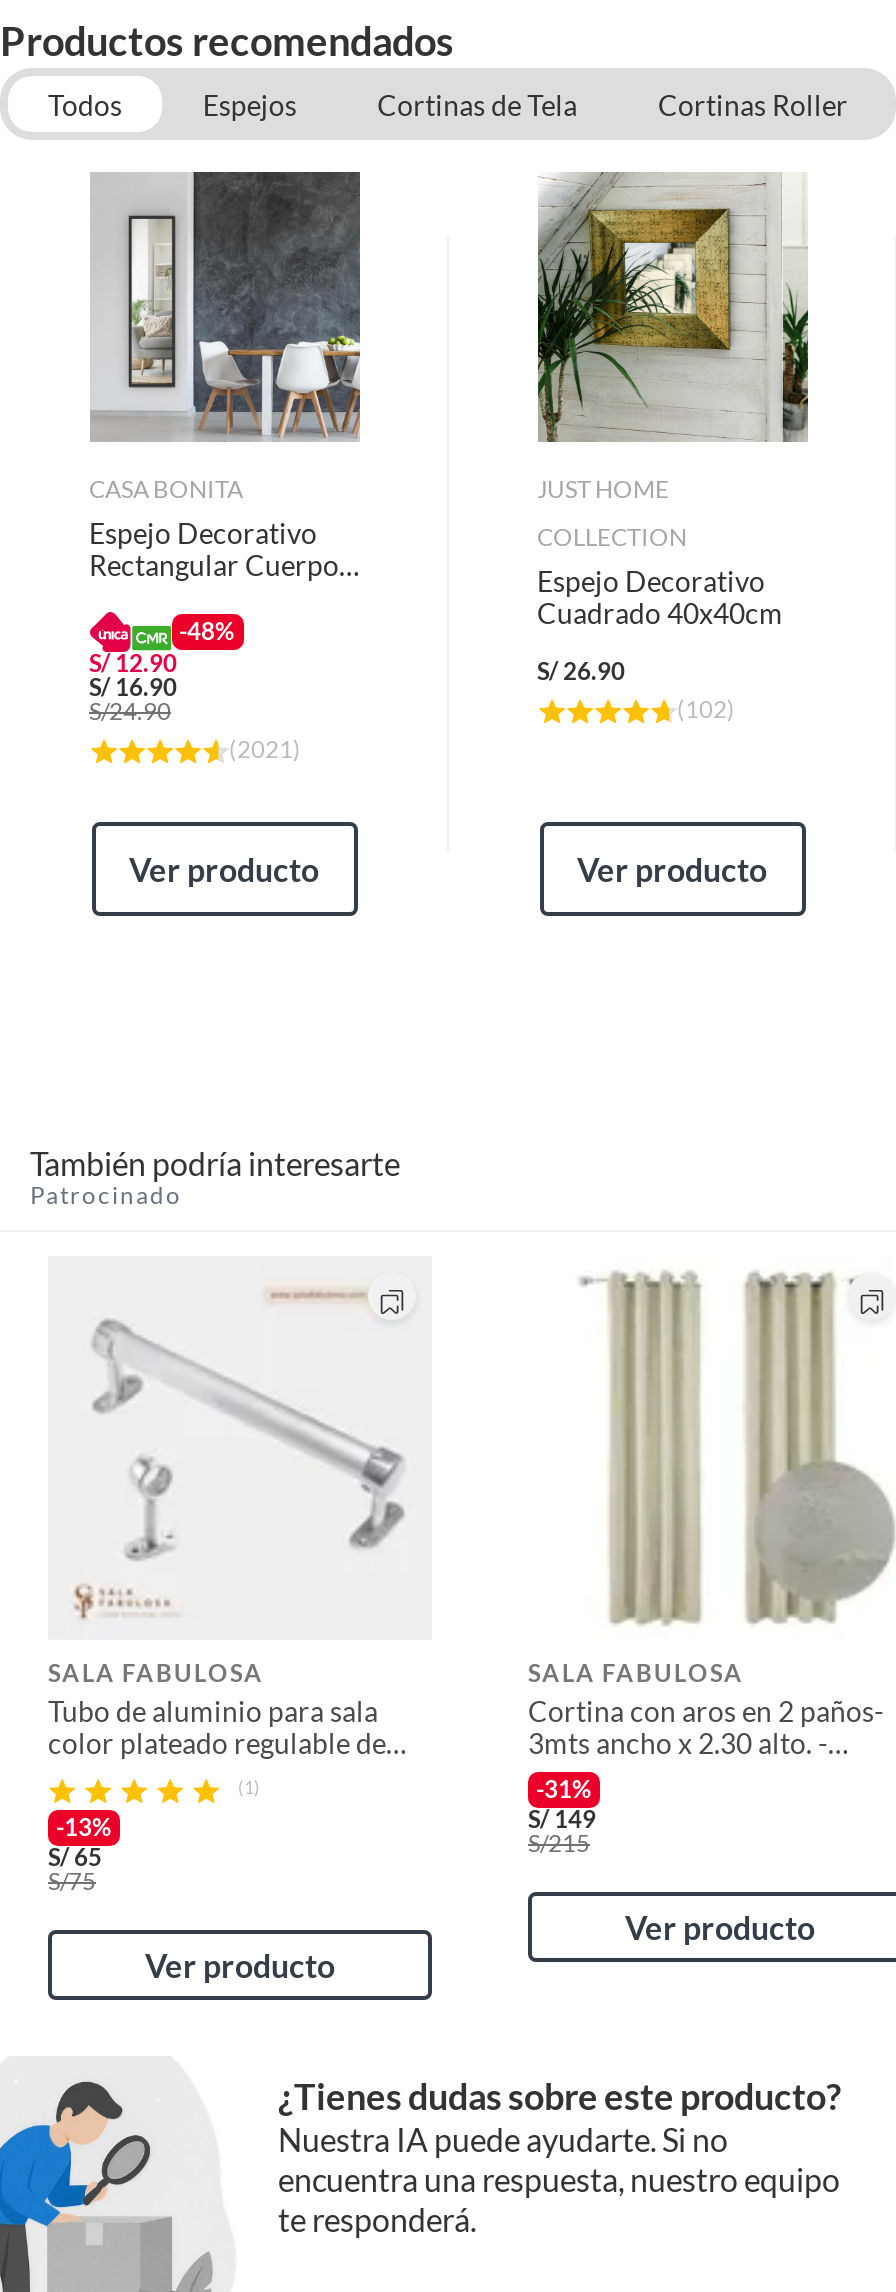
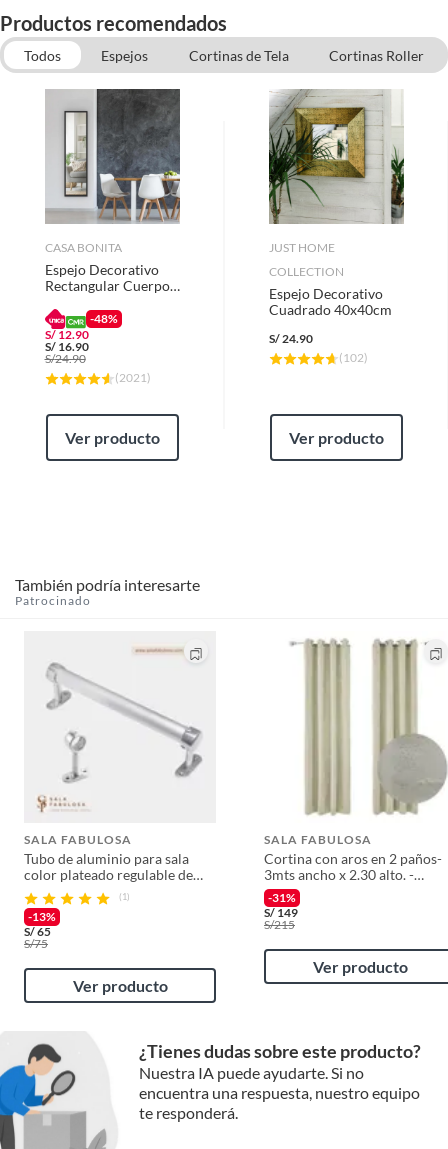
[537,656,625,686] S/ 26.90 -> [268,331,312,346] S/ 24.90

